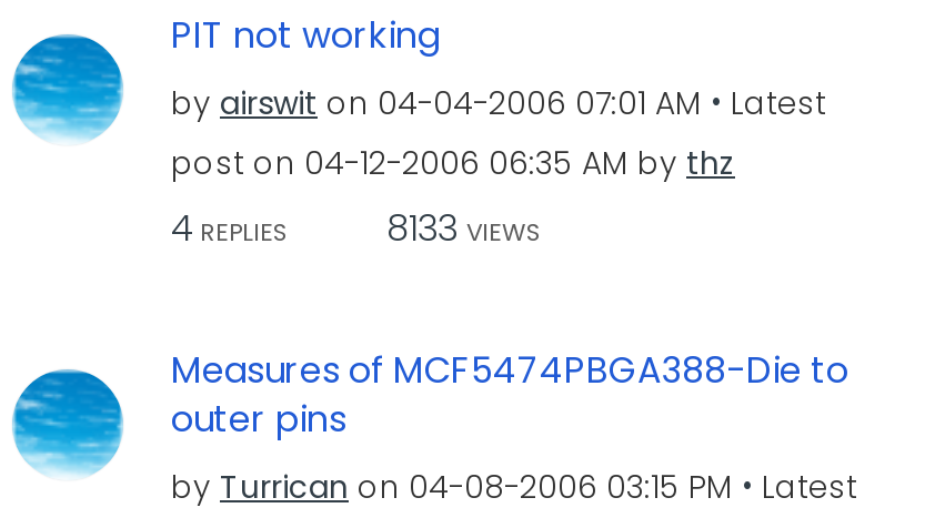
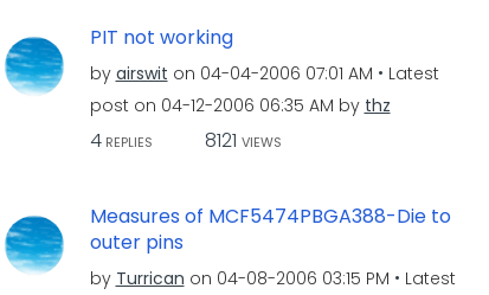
[171,202,542,253] 4 REPLIES 8133 VIEWS -> [89,126,281,153] 4 REPLIES 8121 VIEWS

